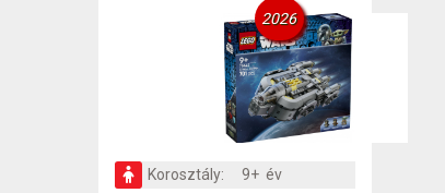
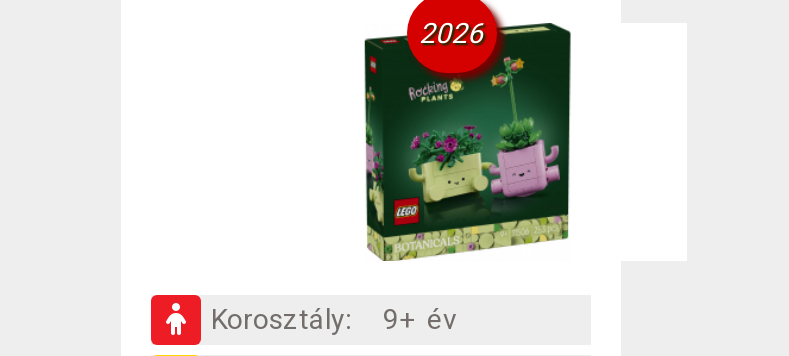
[223,14,353,144] [image] -> [351,24,585,262] [image]

